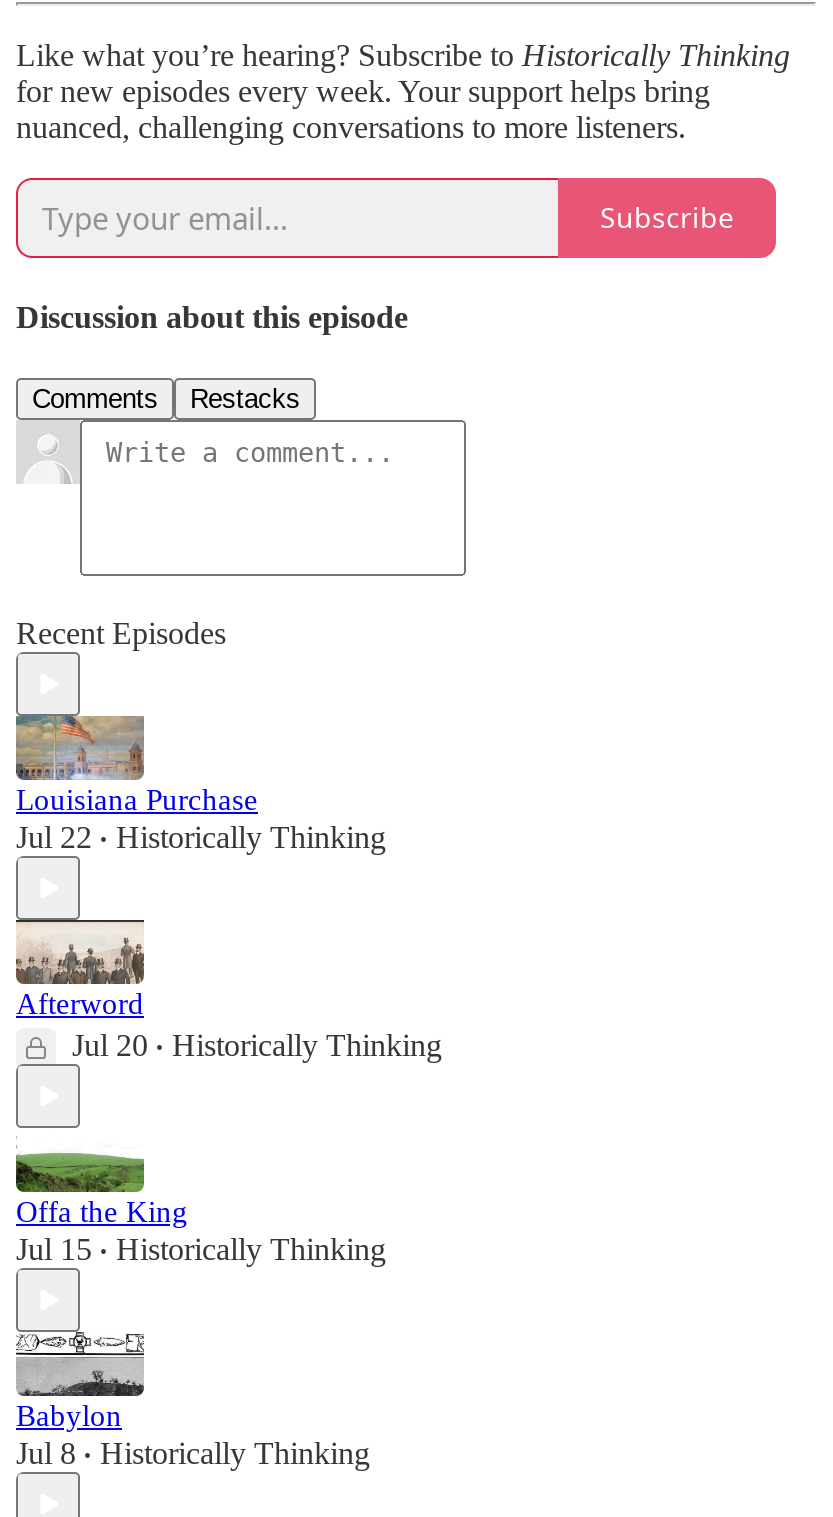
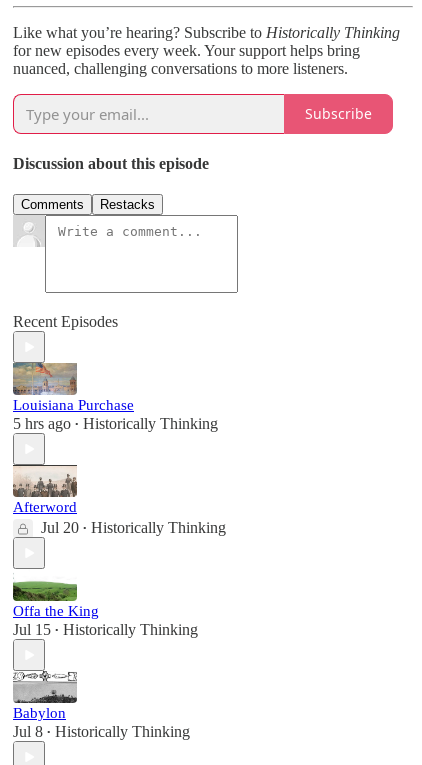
[16,820,386,854] Jul 22 • Historically Thinking -> [13,415,218,432] 5 hrs ago • Historically Thinking

